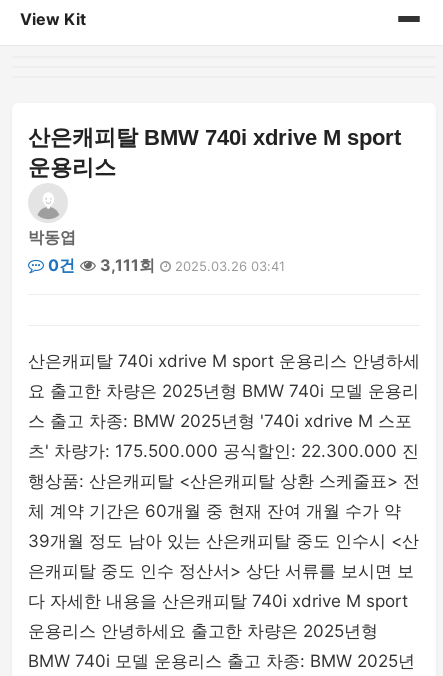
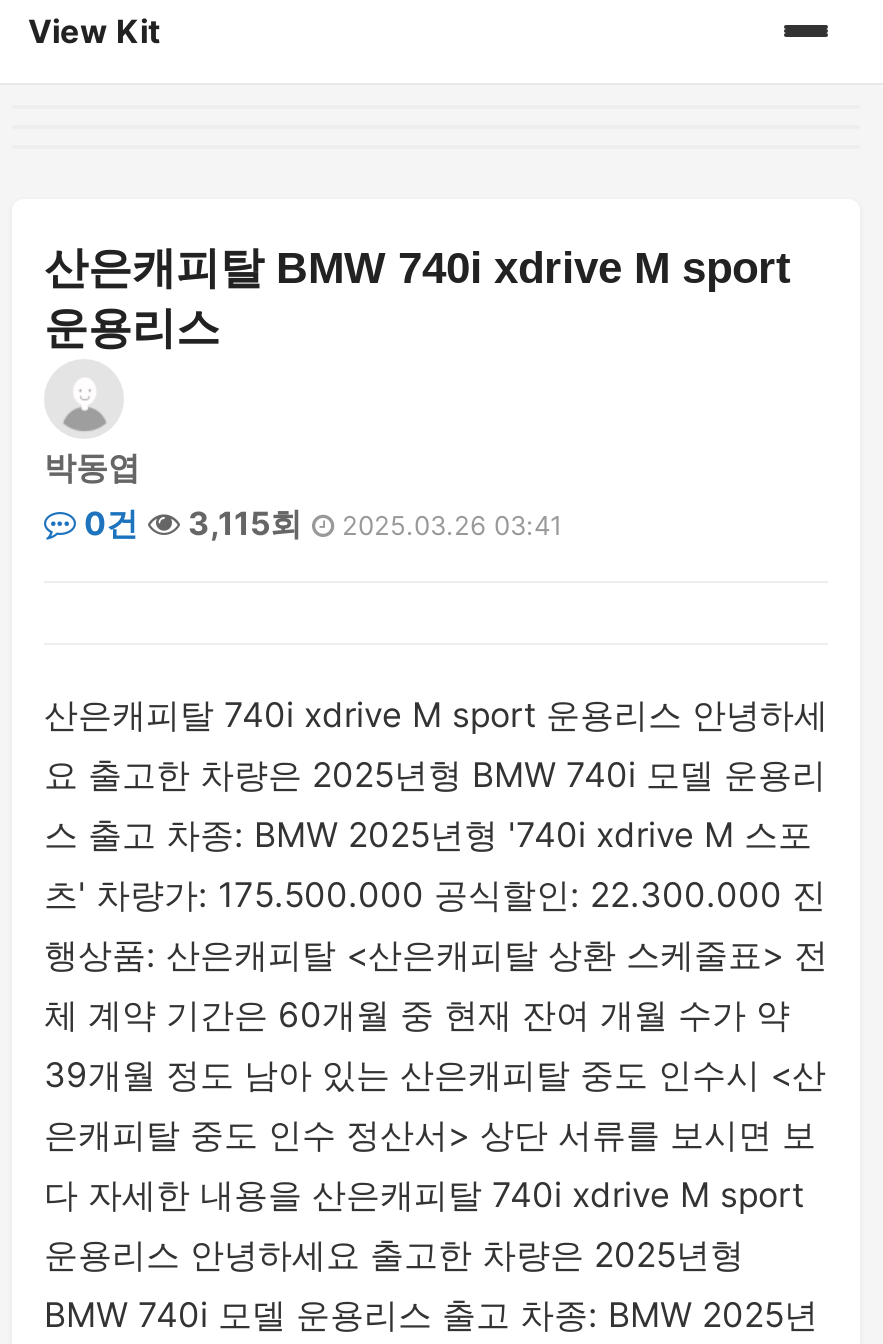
[44,255,285,275] 0건 3,111회 2025.03.26 03:41 -> [76,503,562,543] 0건 3,115회 2025.03.26 03:41

